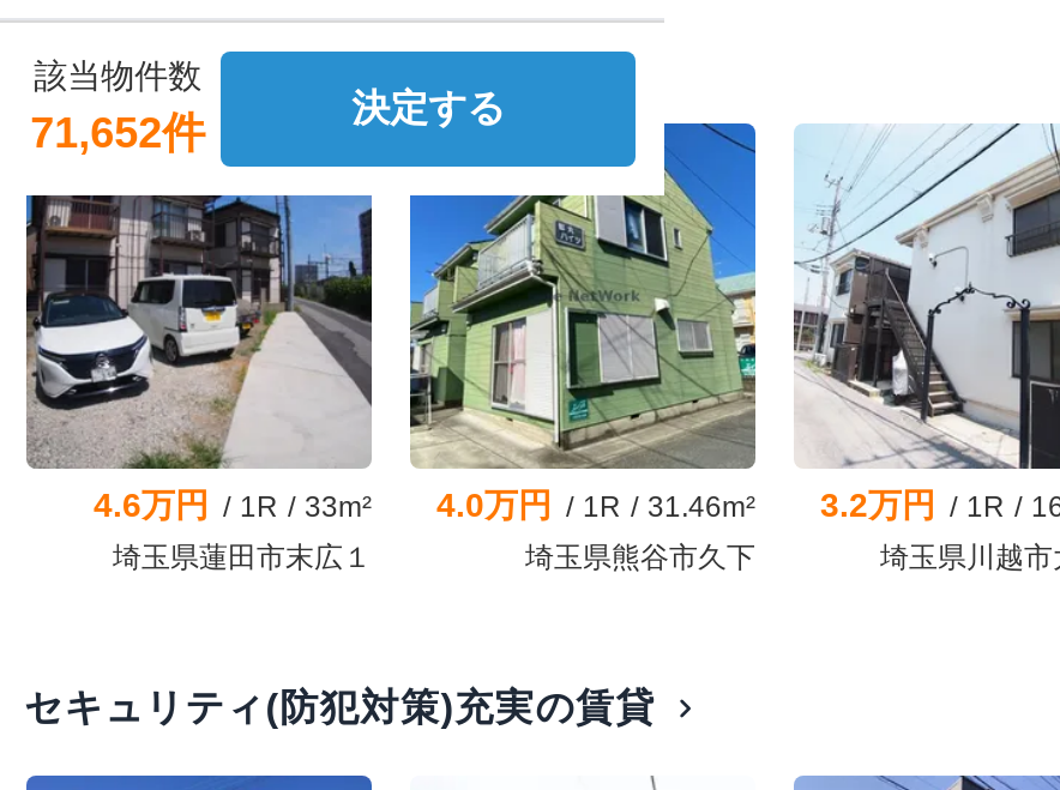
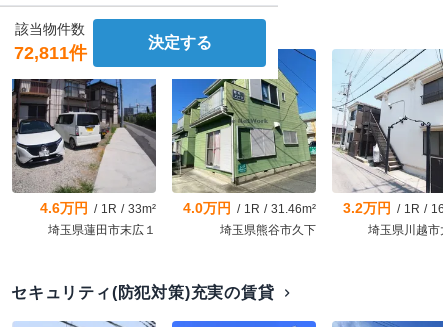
[30,109,206,157] 71,652件 -> [14,43,87,63] 72,811件

